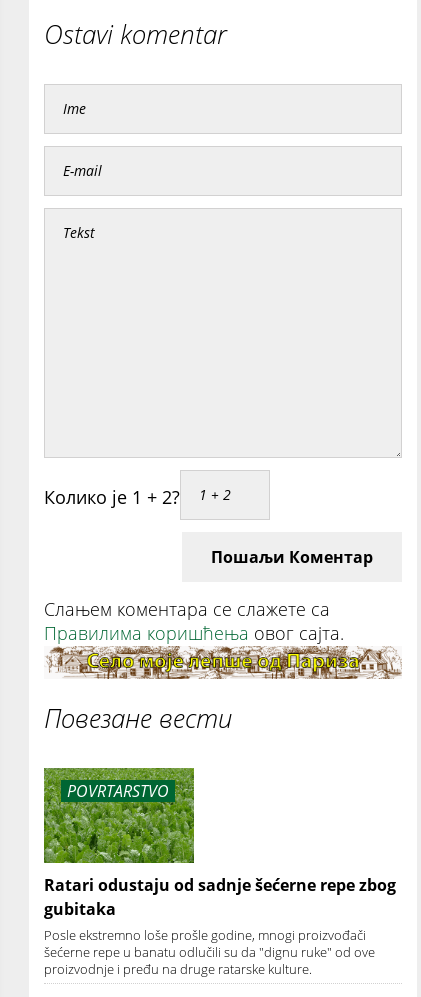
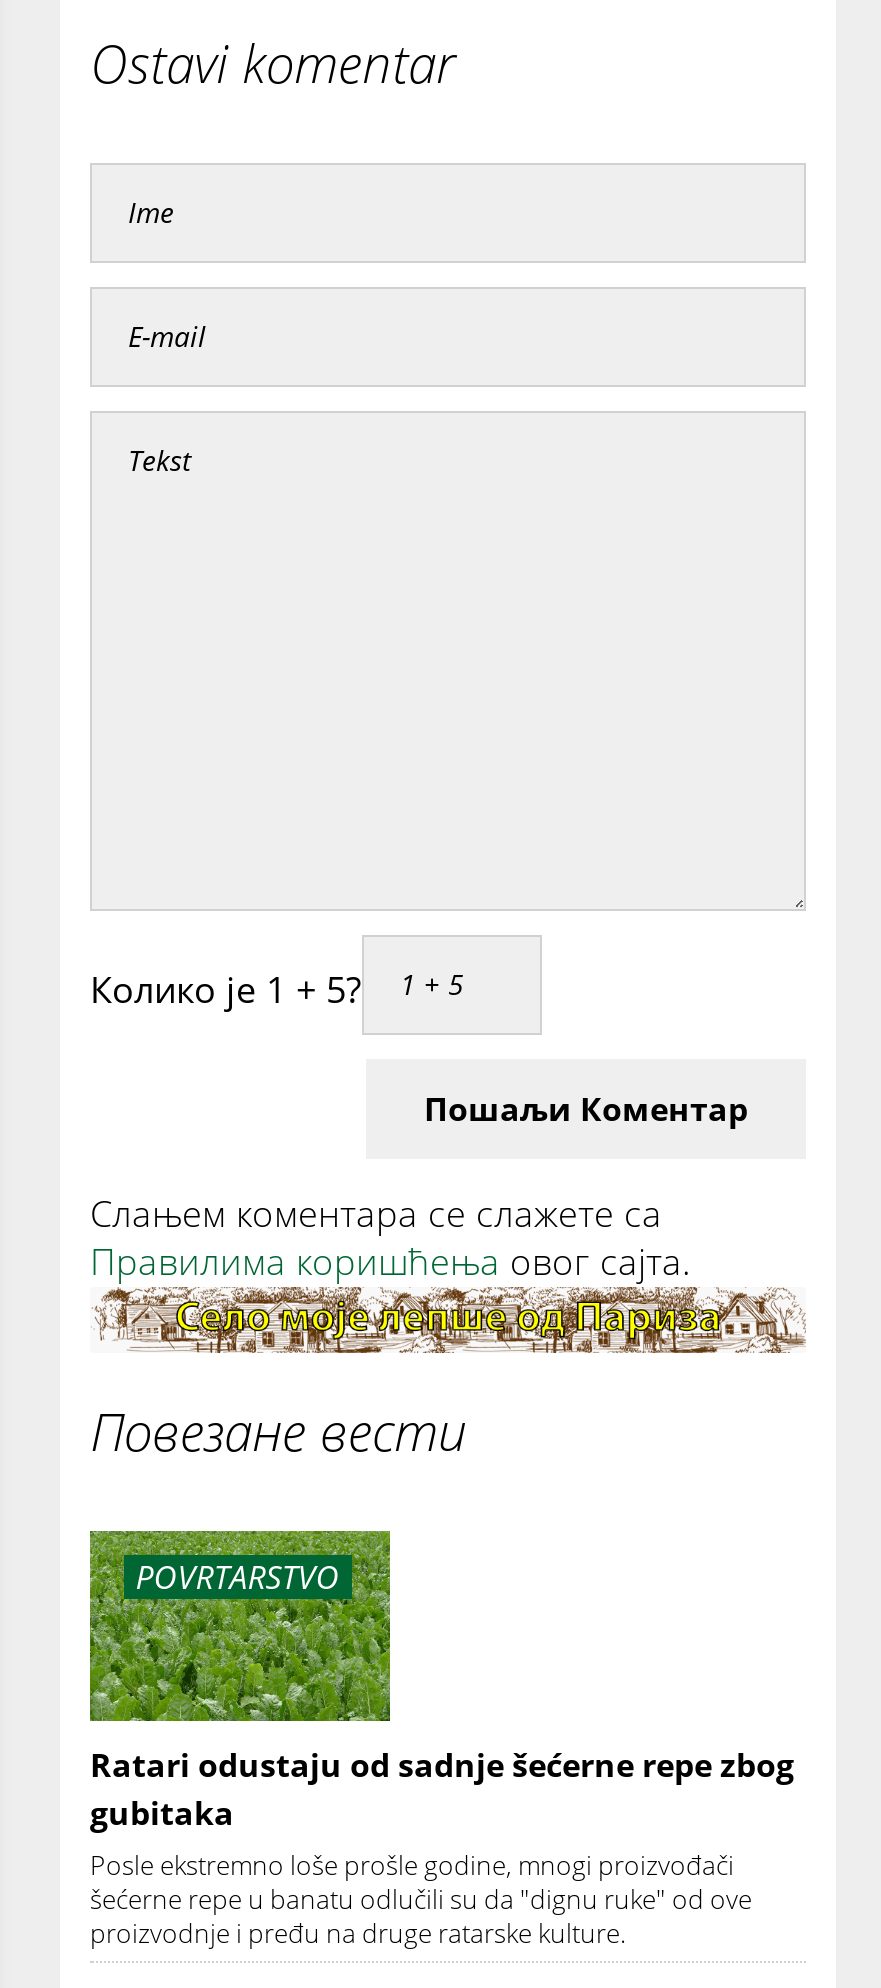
[44,485,180,509] Колико је 1 + 2? -> [90,964,362,1012] Колико је 1 + 5?

